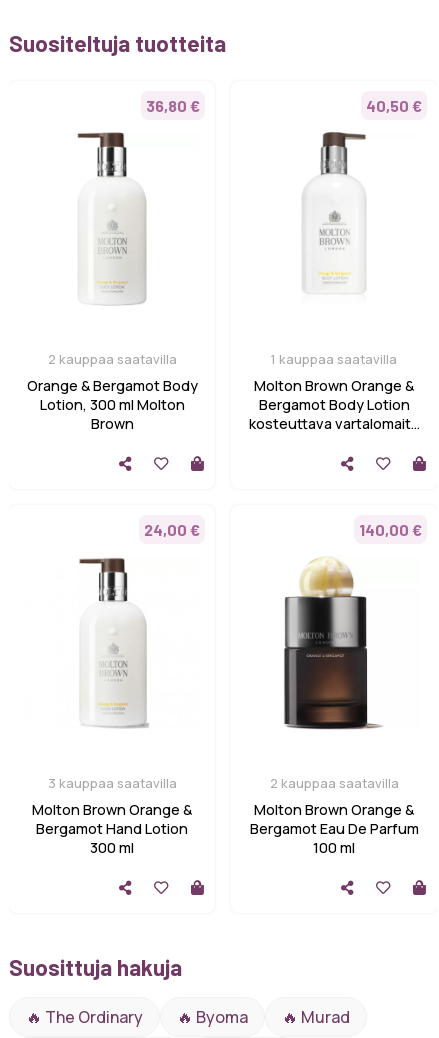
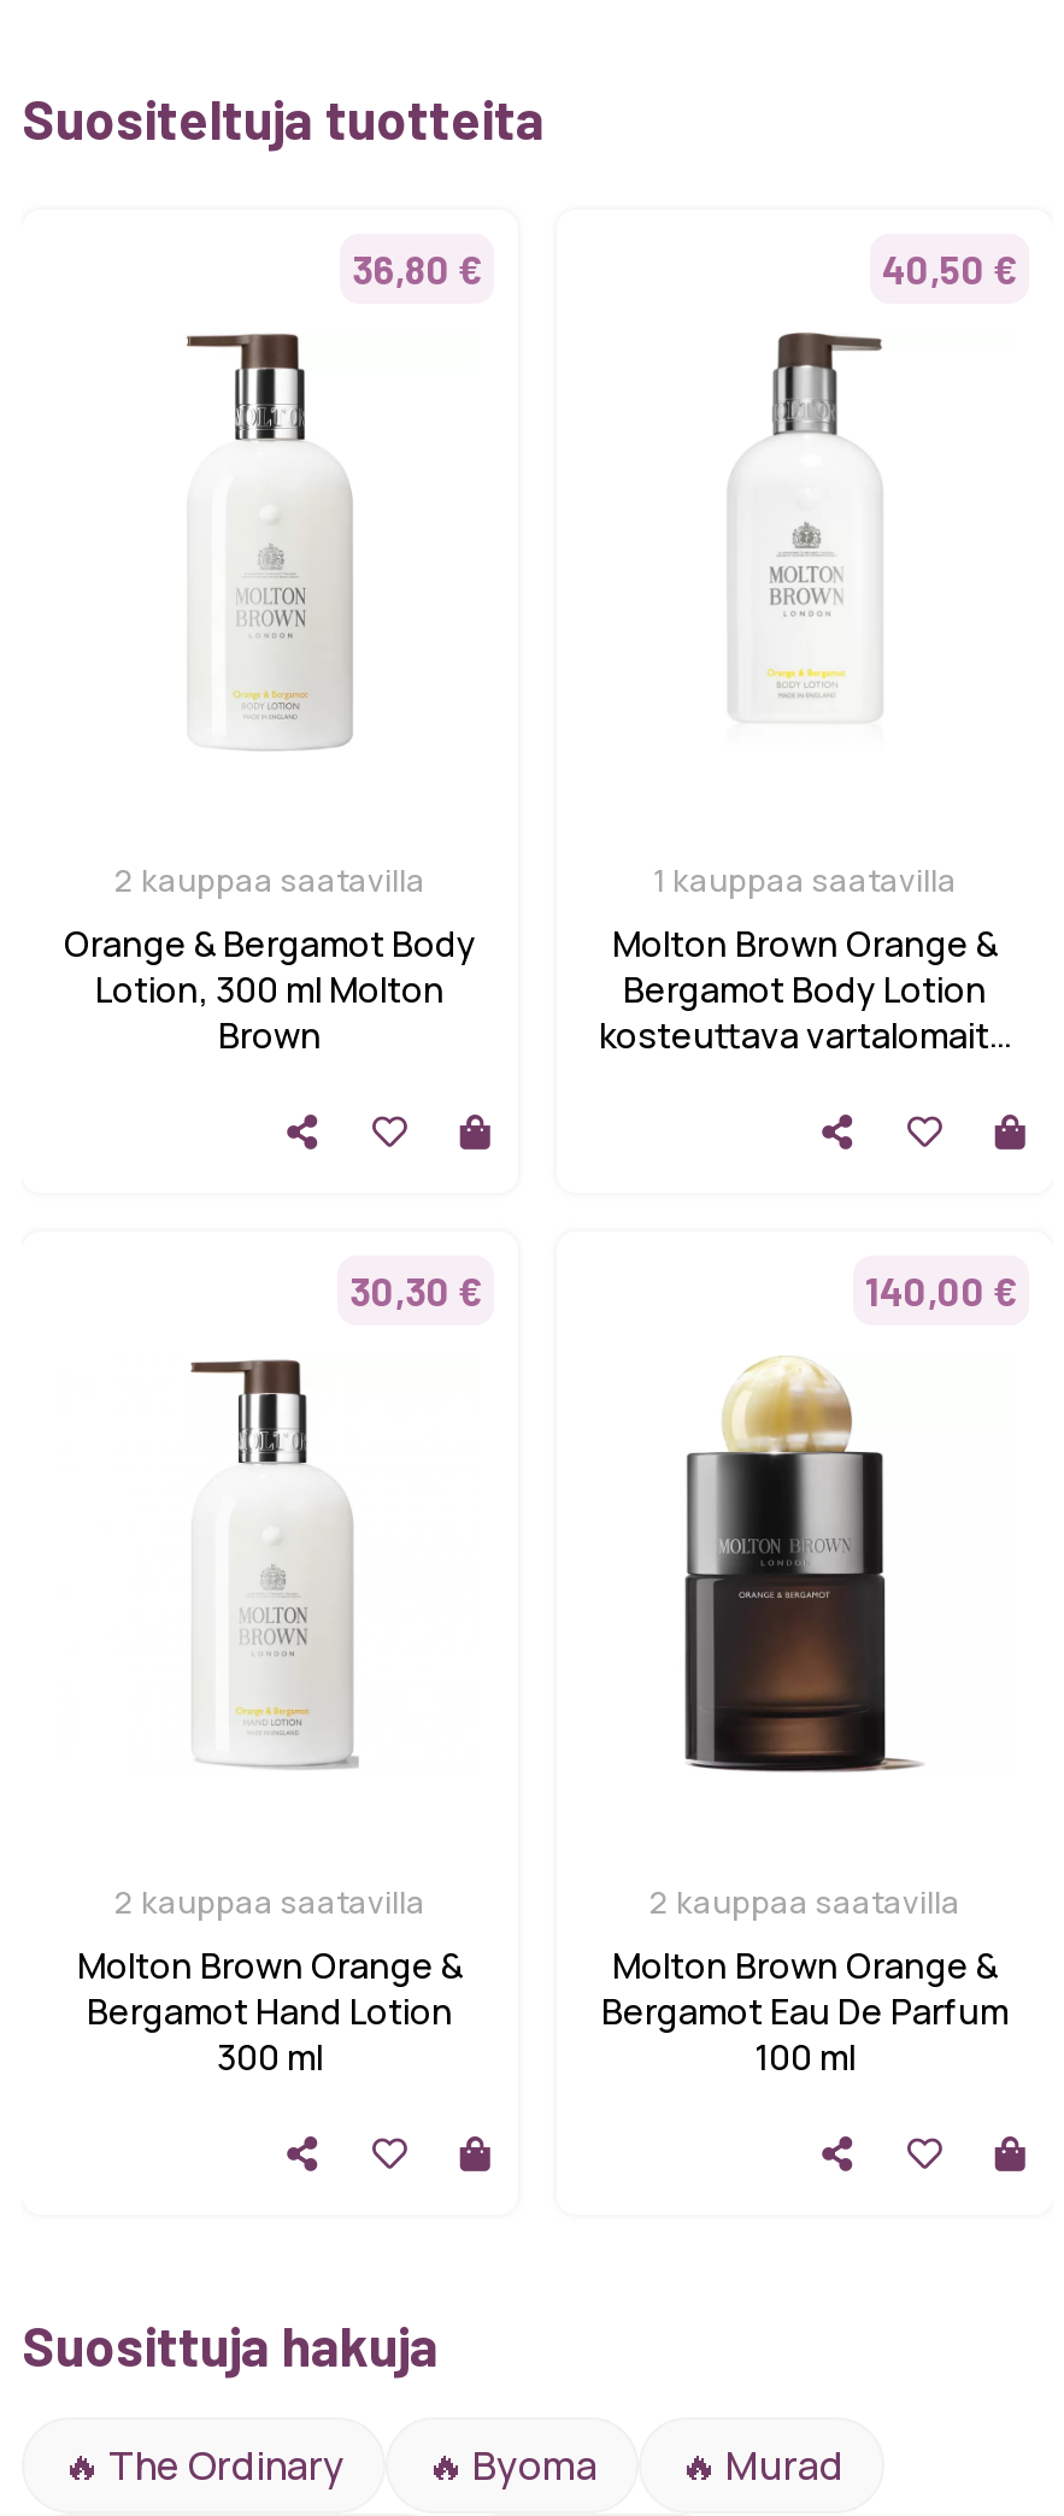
[144,519,200,538] 24,00 € -> [349,1266,482,1312] 30,30 €
[47,773,176,791] 3 kauppaa saatavilla -> [114,1879,425,1922] 2 kauppaa saatavilla

